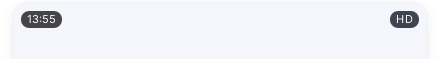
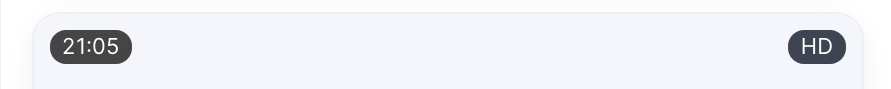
[27,12,56,26] 13:55 -> [62,31,120,59] 21:05

